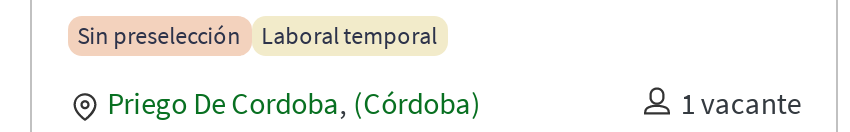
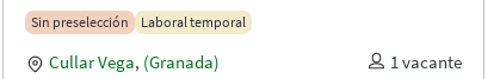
[107,84,481,122] Priego De Cordoba, (Córdoba) -> [48,50,219,73] Cullar Vega, (Granada)

